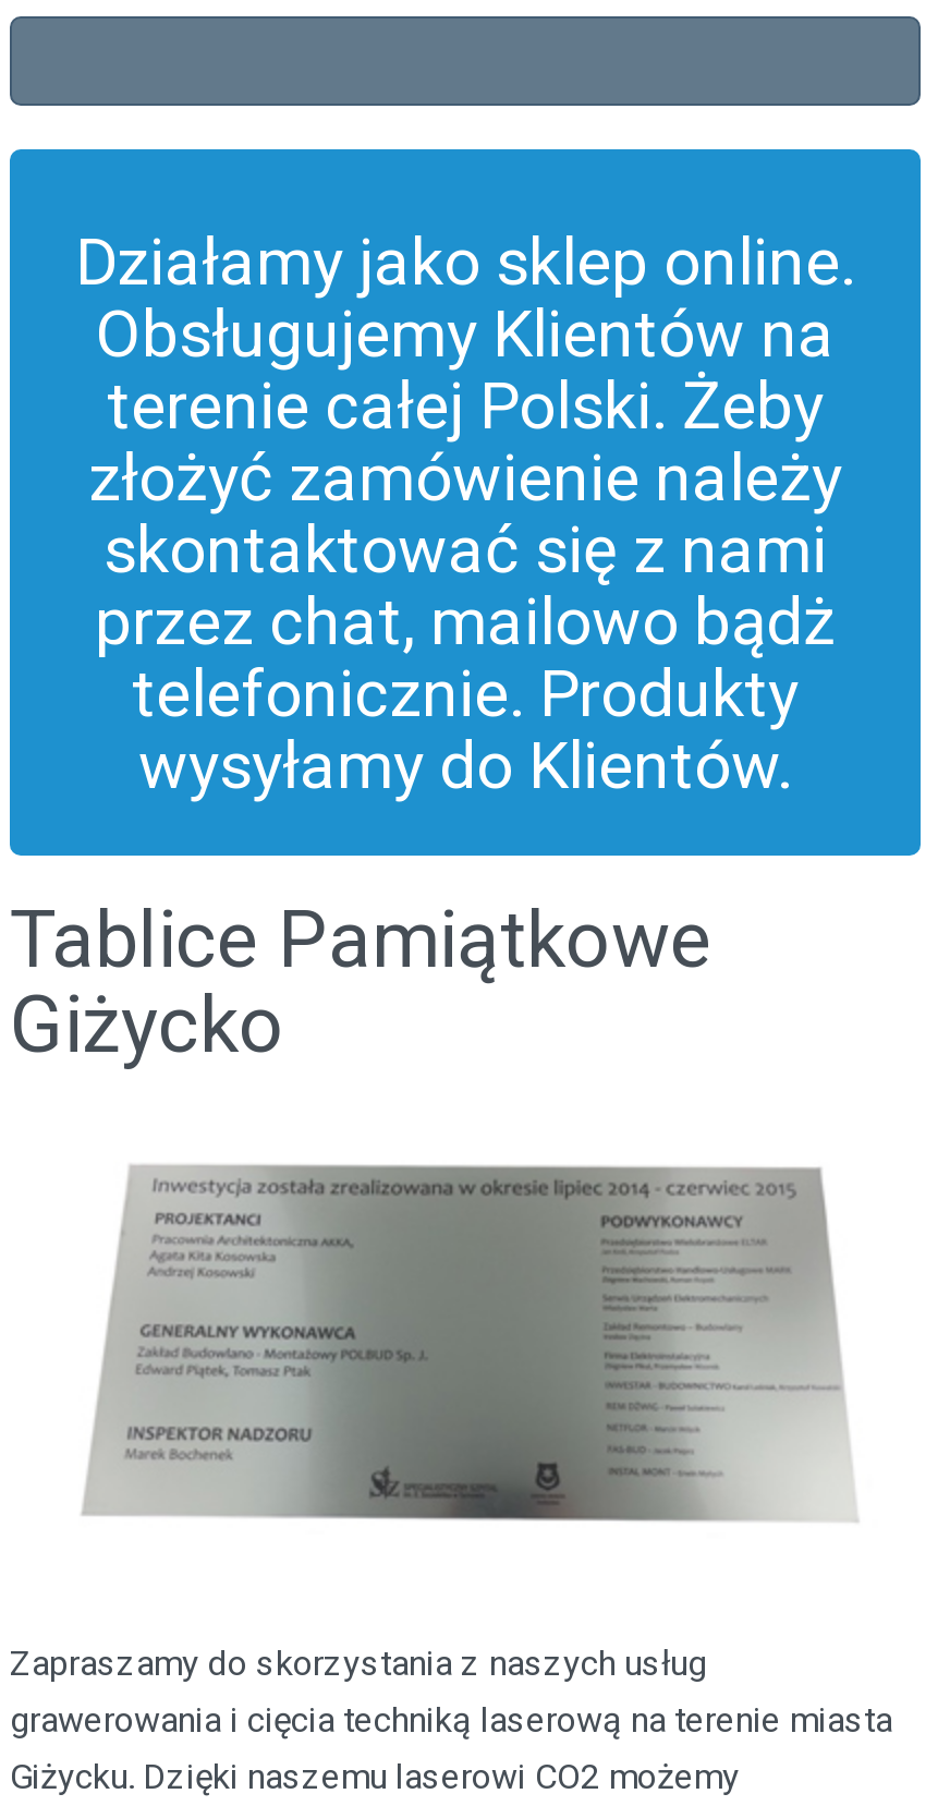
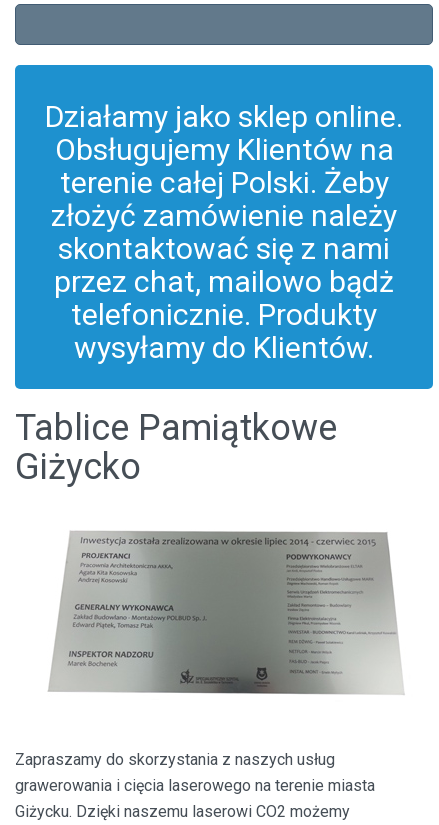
[10,1699,892,1741] grawerowania i cięcia techniką laserową na terenie miasta -> [15,776,375,795] grawerowania i cięcia laserowego na terenie miasta

